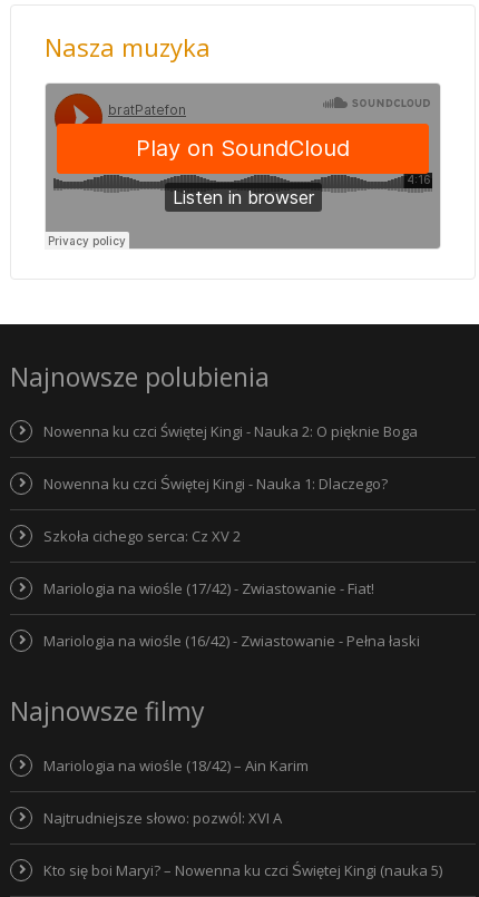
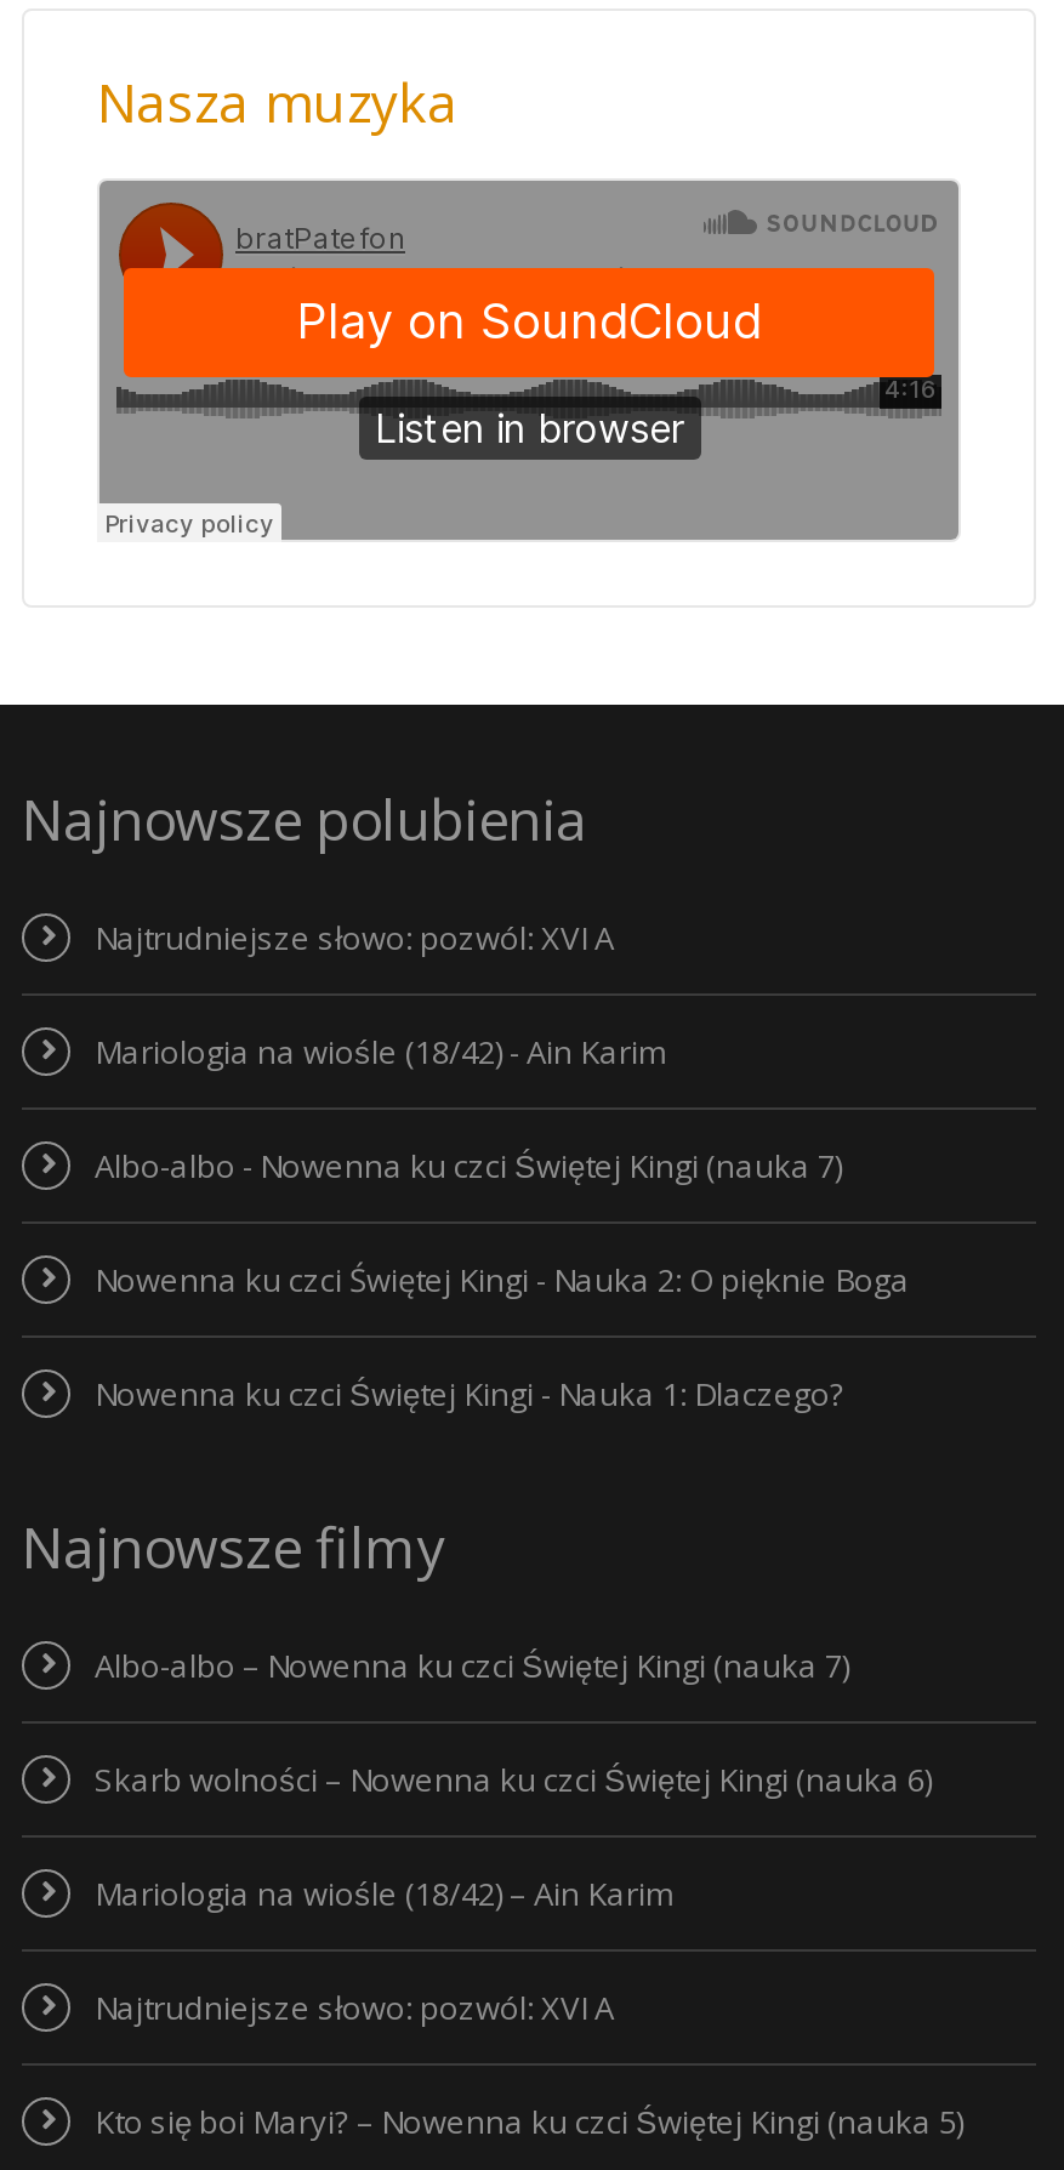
none -> [95,915,842,1187] Najtrudniejsze słowo: pozwól: XVI A | Mariologia na wiośle (18/42) - Ain Karim | Albo-albo - Nowenna ku czci Świętej Kingi (nauka 7)
moved [43,421,418,493] -> [95,1257,910,1415]: Nowenna ku czci Świętej Kingi - Nauka 2: O pięknie Boga | Nowenna ku czci Świętej Kingi - Nauka 1: Dlaczego?
[43,526,420,650] Szkoła cichego serca: Cz XV 2 | Mariologia na wiośle (17/42) - Zwiastowanie - Fiat! | Mariologia na wiośle (16/42) - Zwiastowanie - Pełna łaski -> none
none -> [95,1643,932,1801] Albo-albo – Nowenna ku czci Świętej Kingi (nauka 7) | Skarb wolności – Nowenna ku czci Świętej Kingi (nauka 6)

